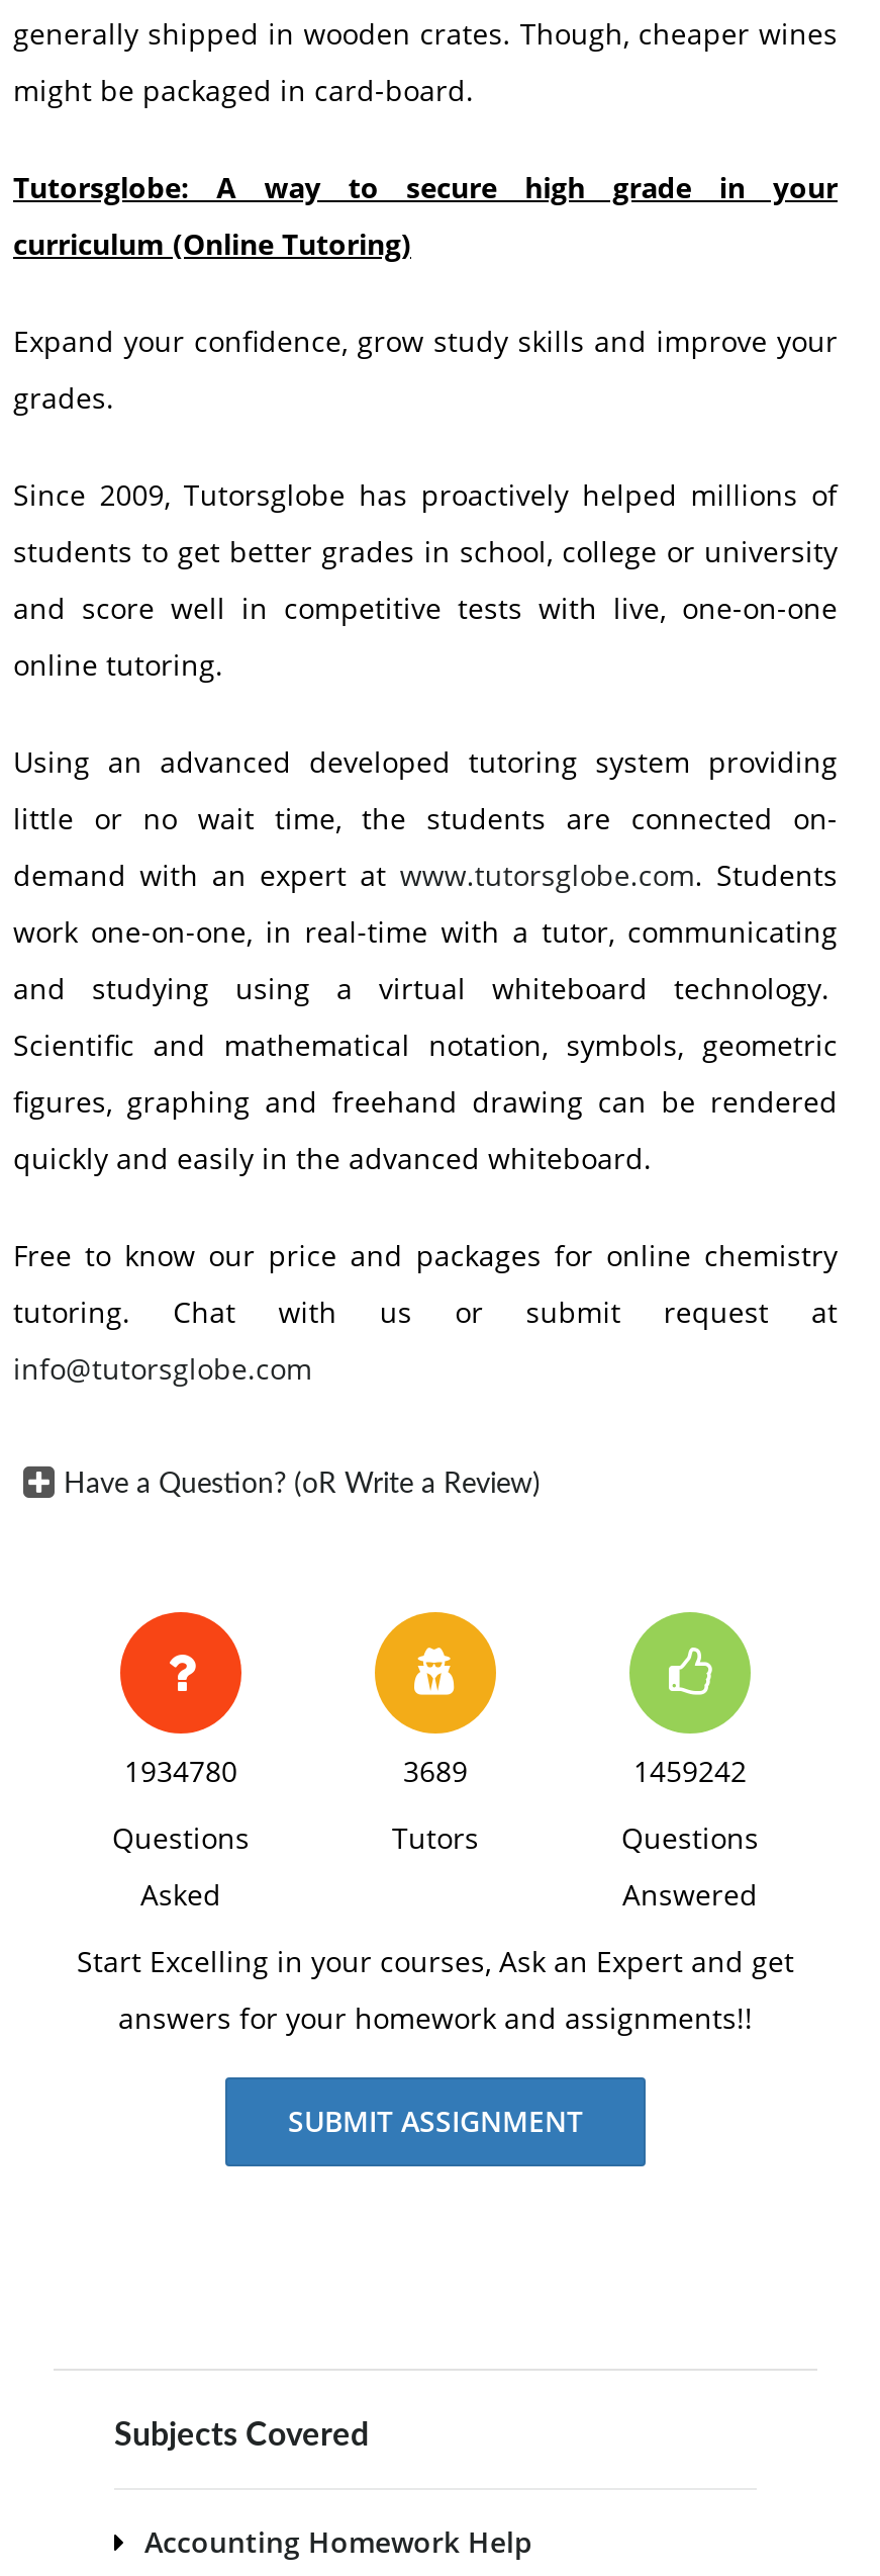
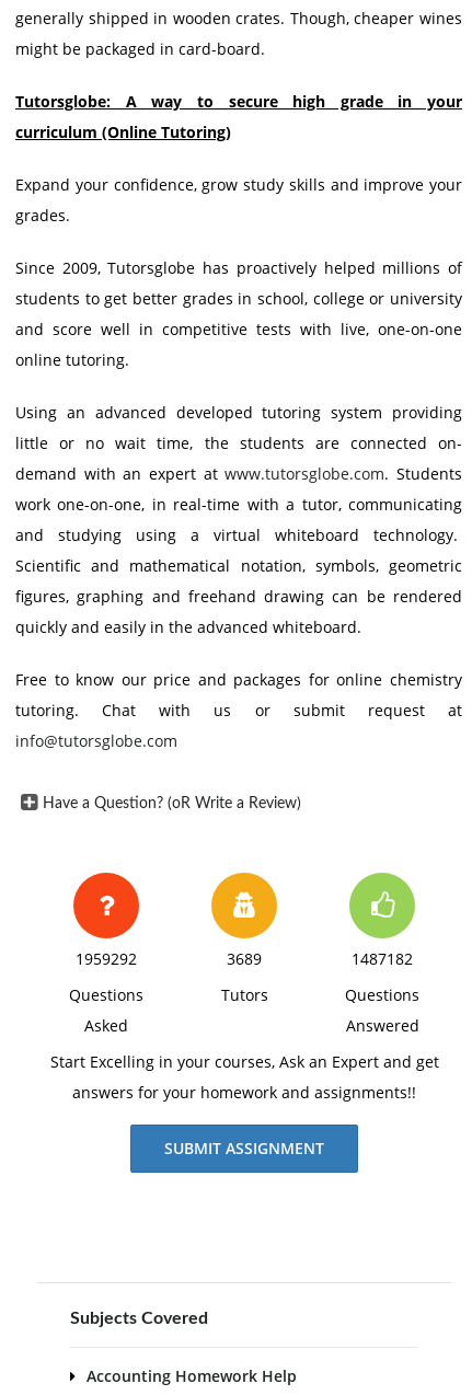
[124,1752,237,1790] 1934780 -> [76,948,137,969] 1959292
[633,1752,747,1790] 1459242 -> [352,948,413,969] 1487182

